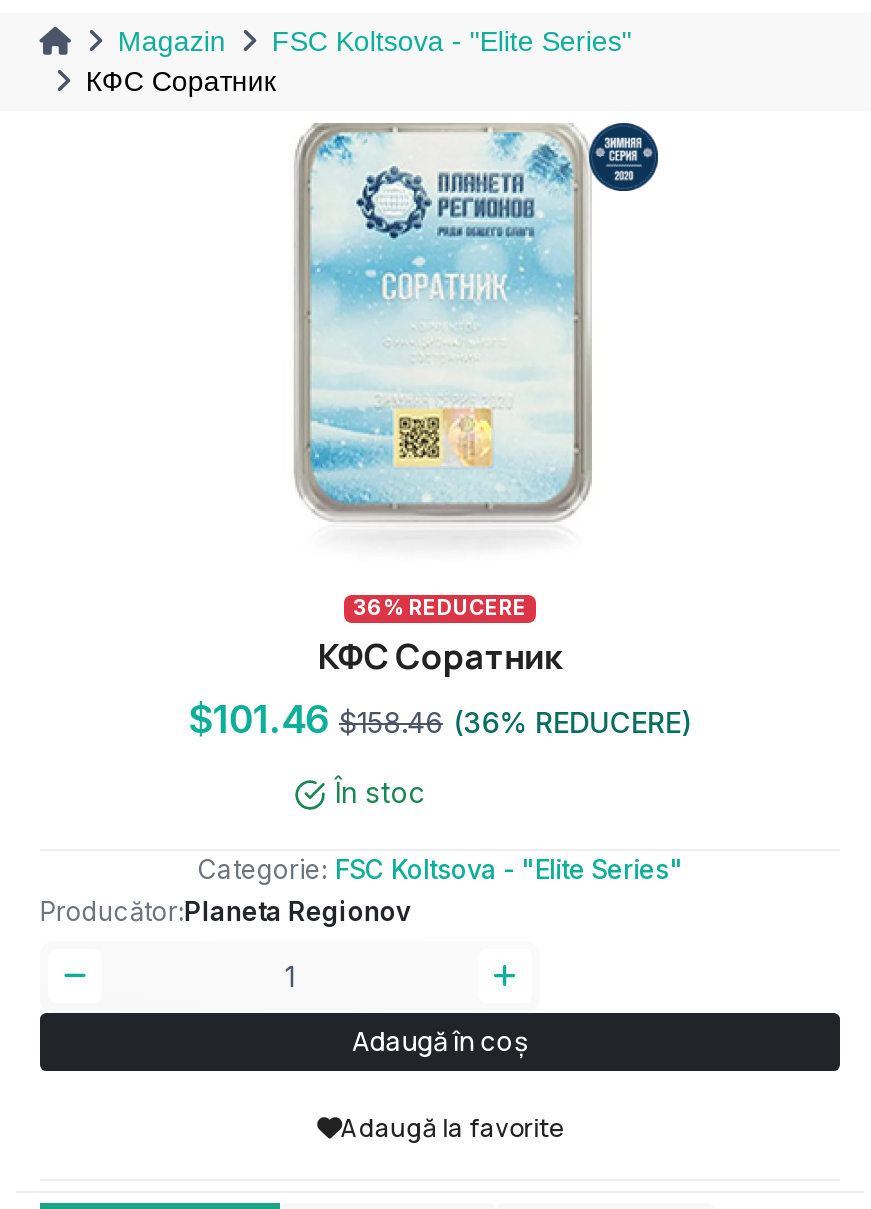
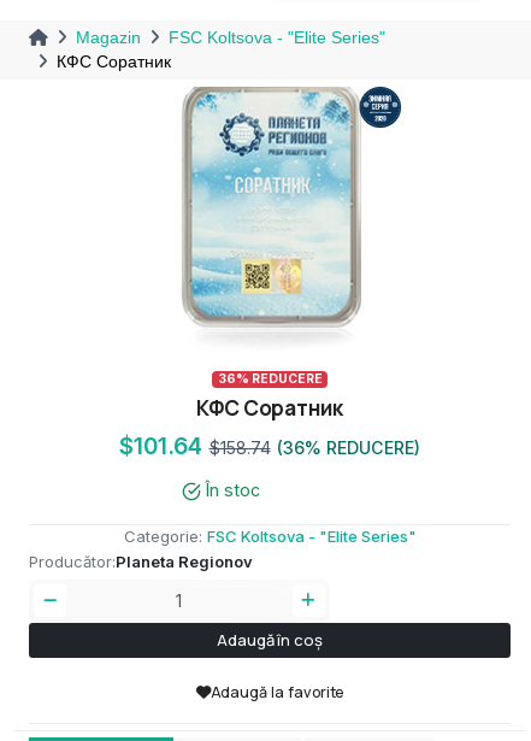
[189,695,691,743] $101.46 $158.46 (36% REDUCERE) -> [120,431,420,460] $101.64 $158.74 (36% REDUCERE)

